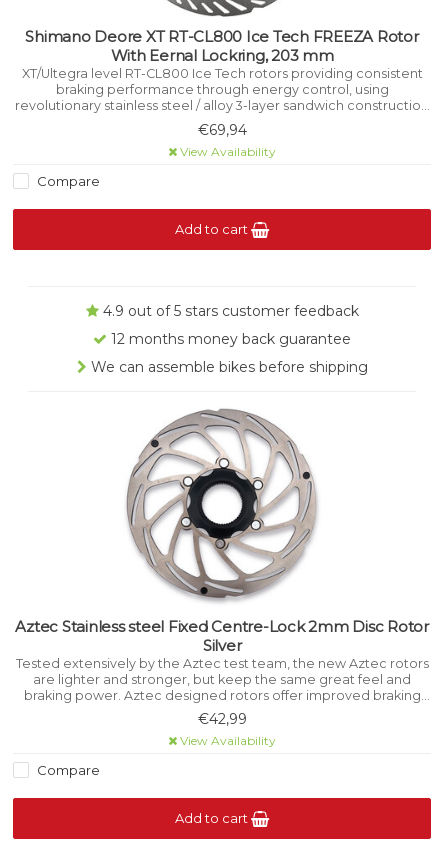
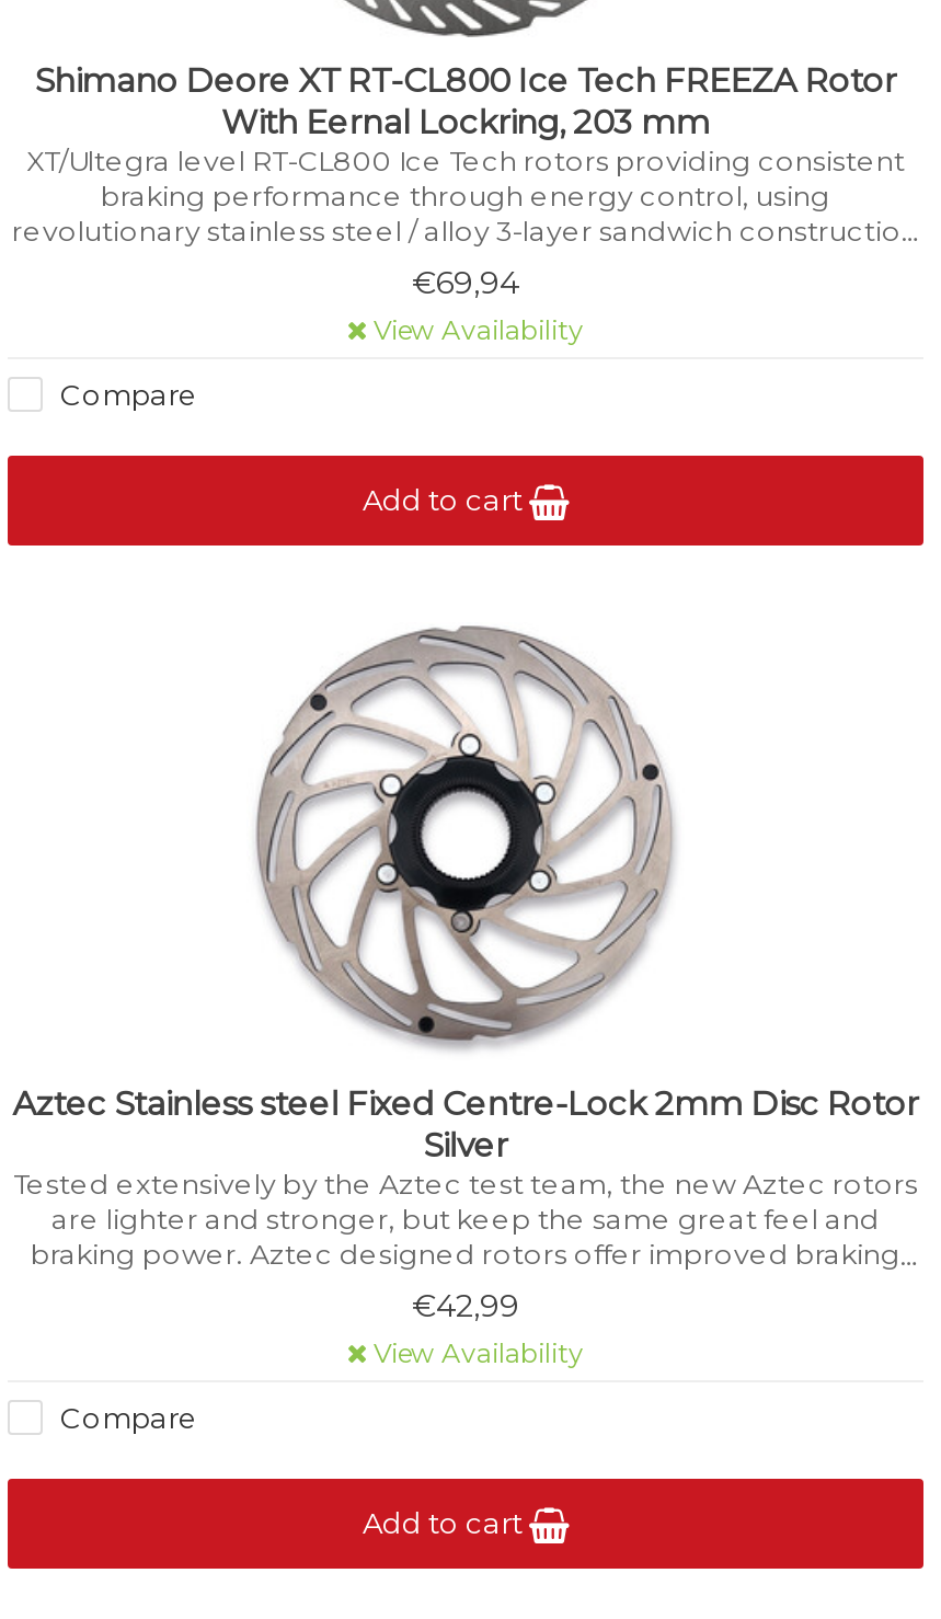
[86,301,367,375] 4.9 out of 5 stars customer feedback | 12 months money back guarantee | We can assemble bikes before shipping -> none

